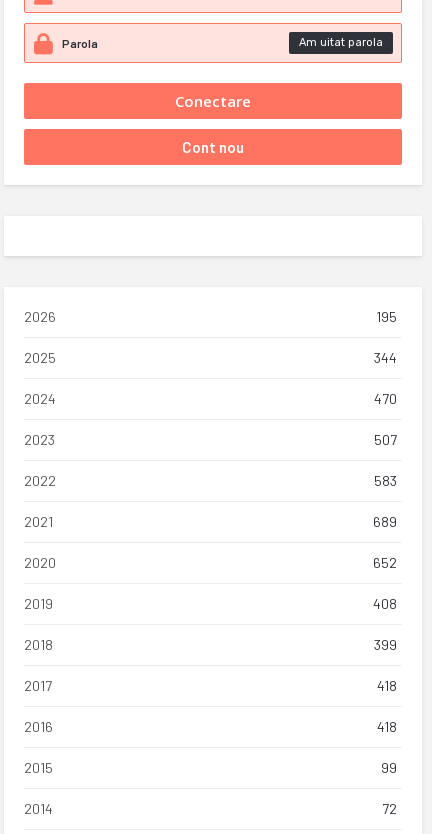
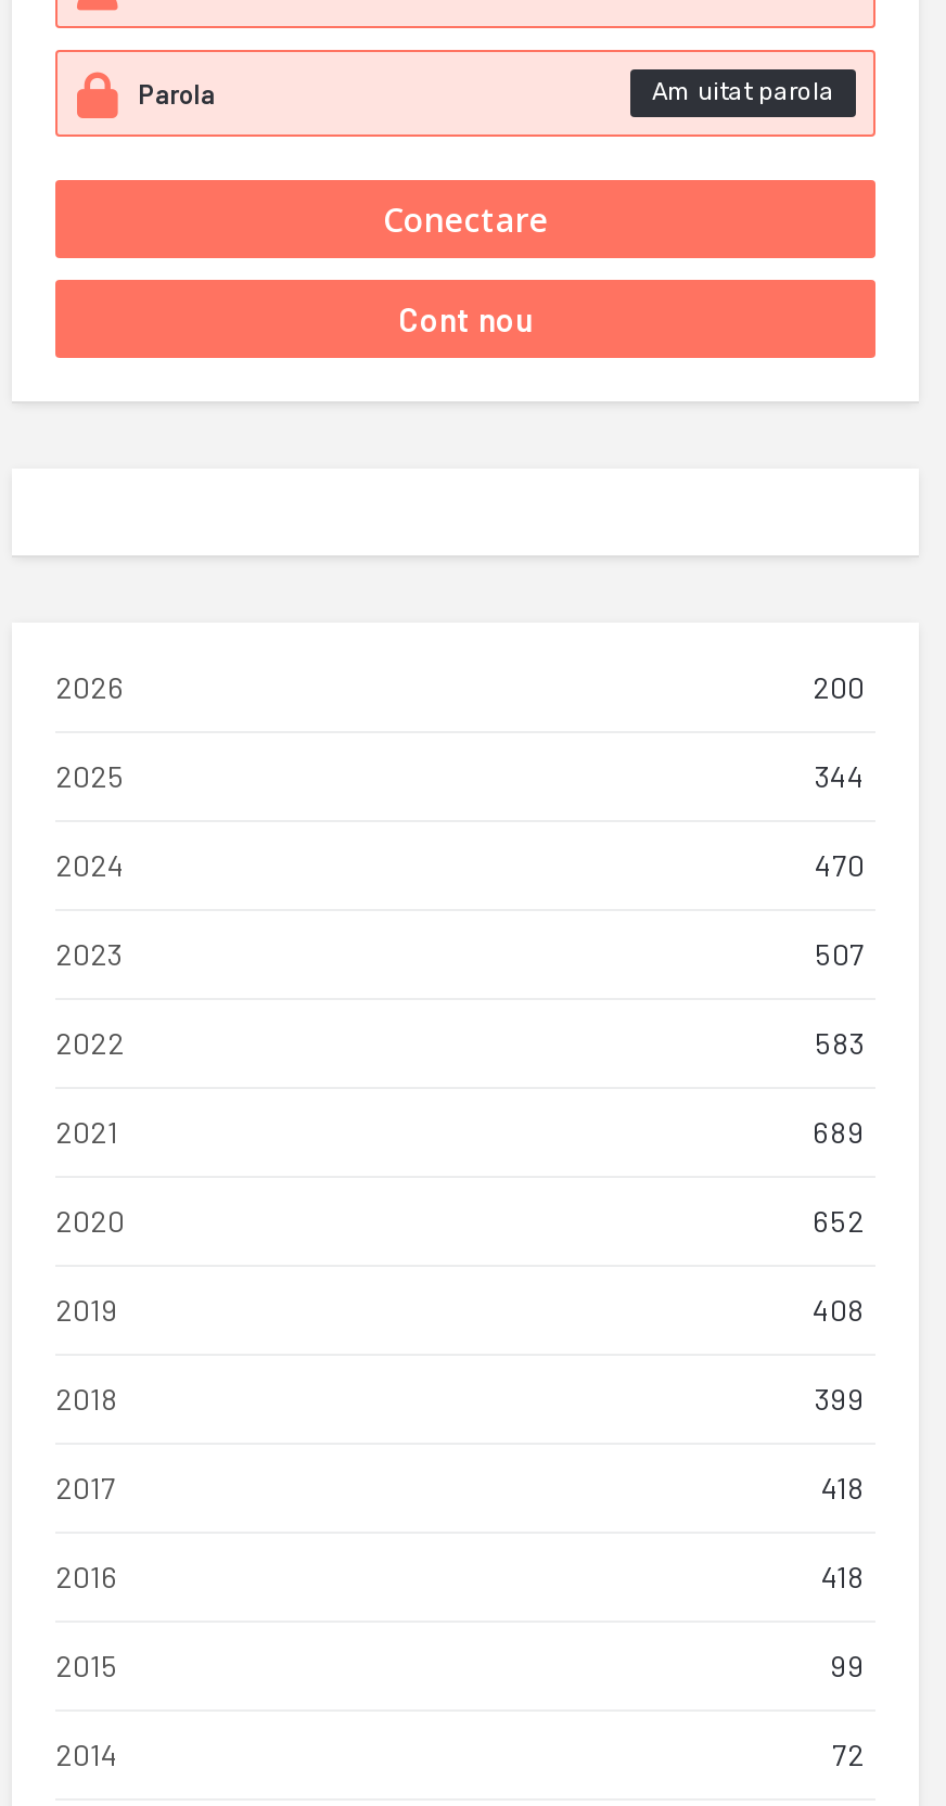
[376,308,397,325] 195 -> [813,668,865,705] 200

